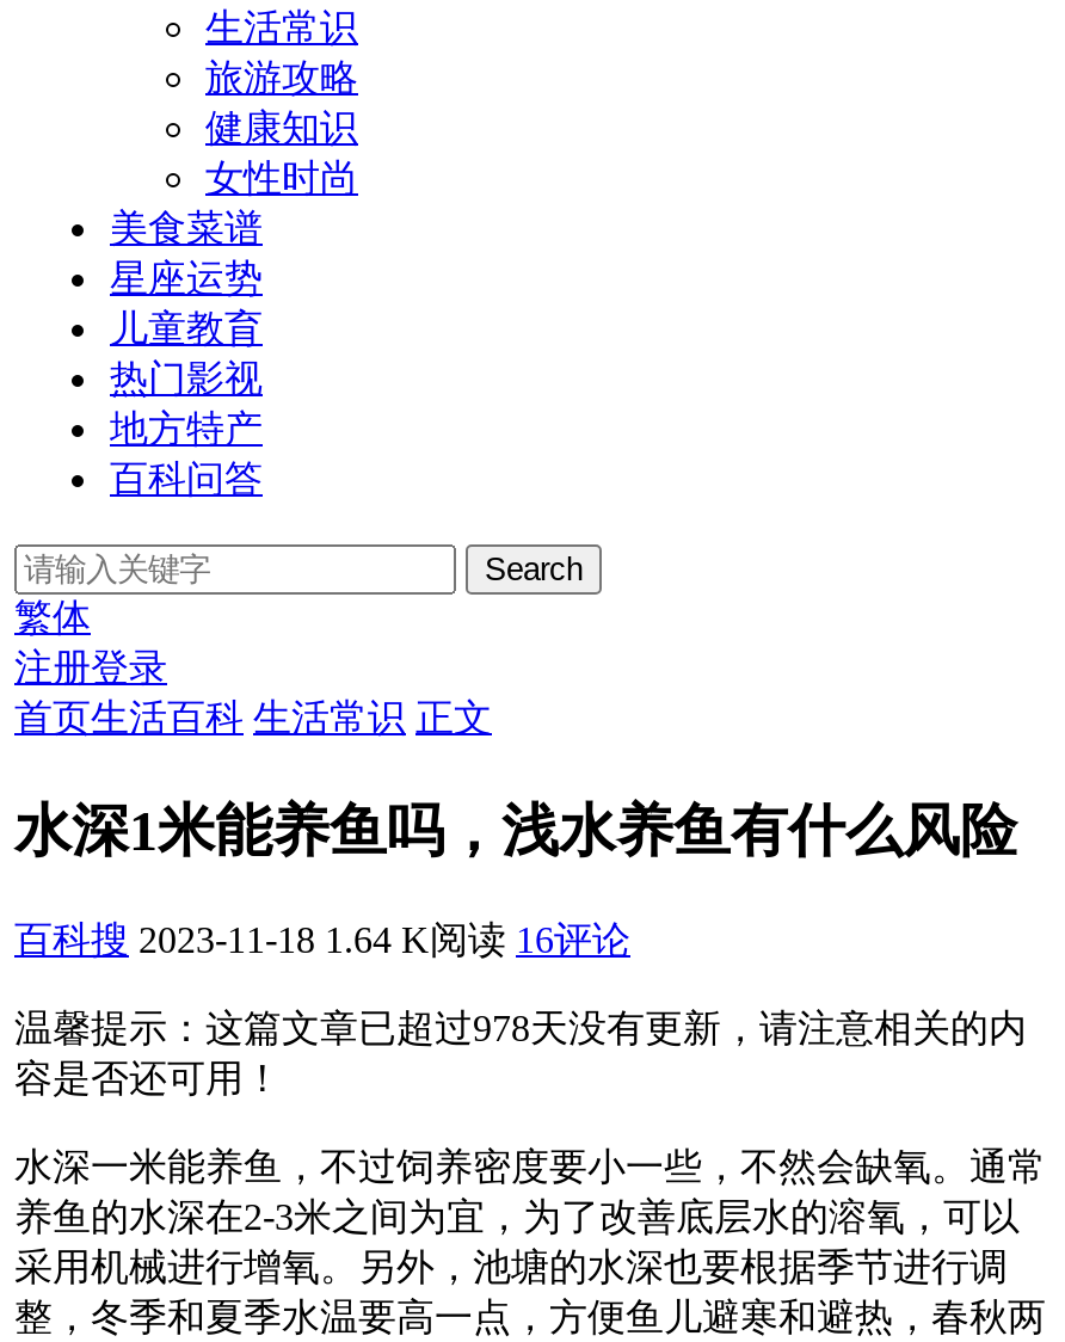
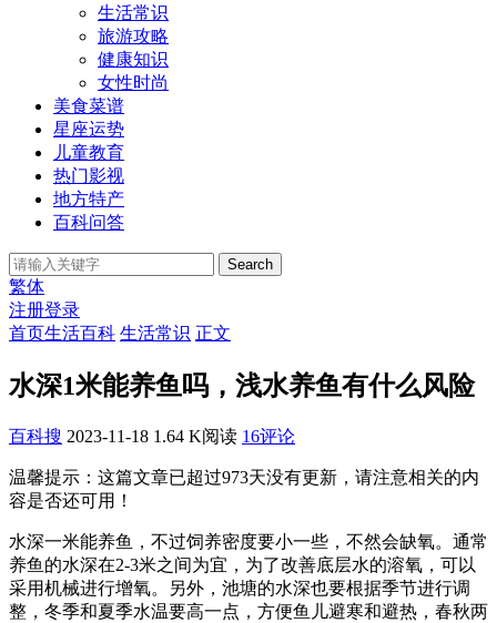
[14,1007,1027,1048] 温馨提示：这篇文章已超过978天没有更新，请注意相关的内 -> [9,468,479,486] 温馨提示：这篇文章已超过973天没有更新，请注意相关的内

